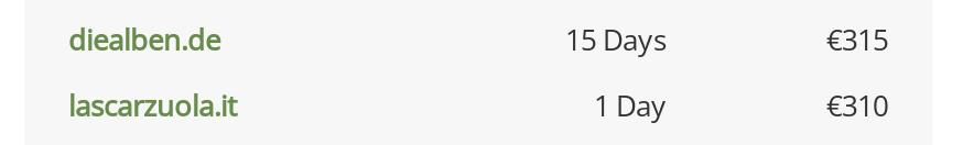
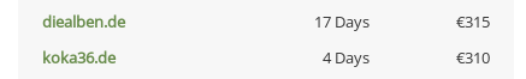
[565,20,667,59] 15 Days -> [314,11,369,32] 17 Days
[68,86,667,125] lascarzuola.it | 1 Day -> [42,47,369,68] koka36.de | 4 Days

